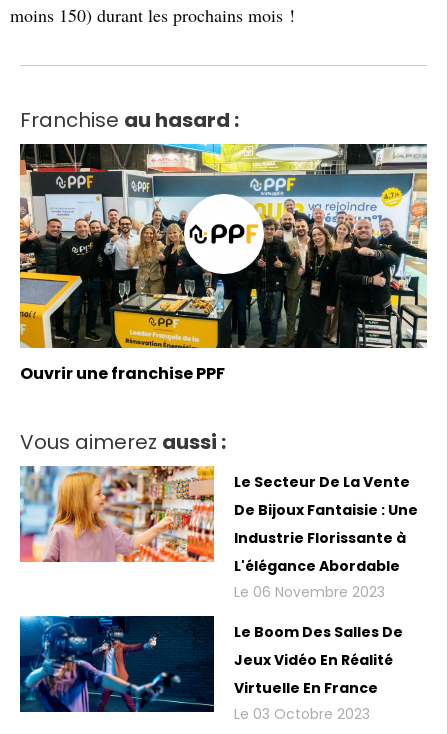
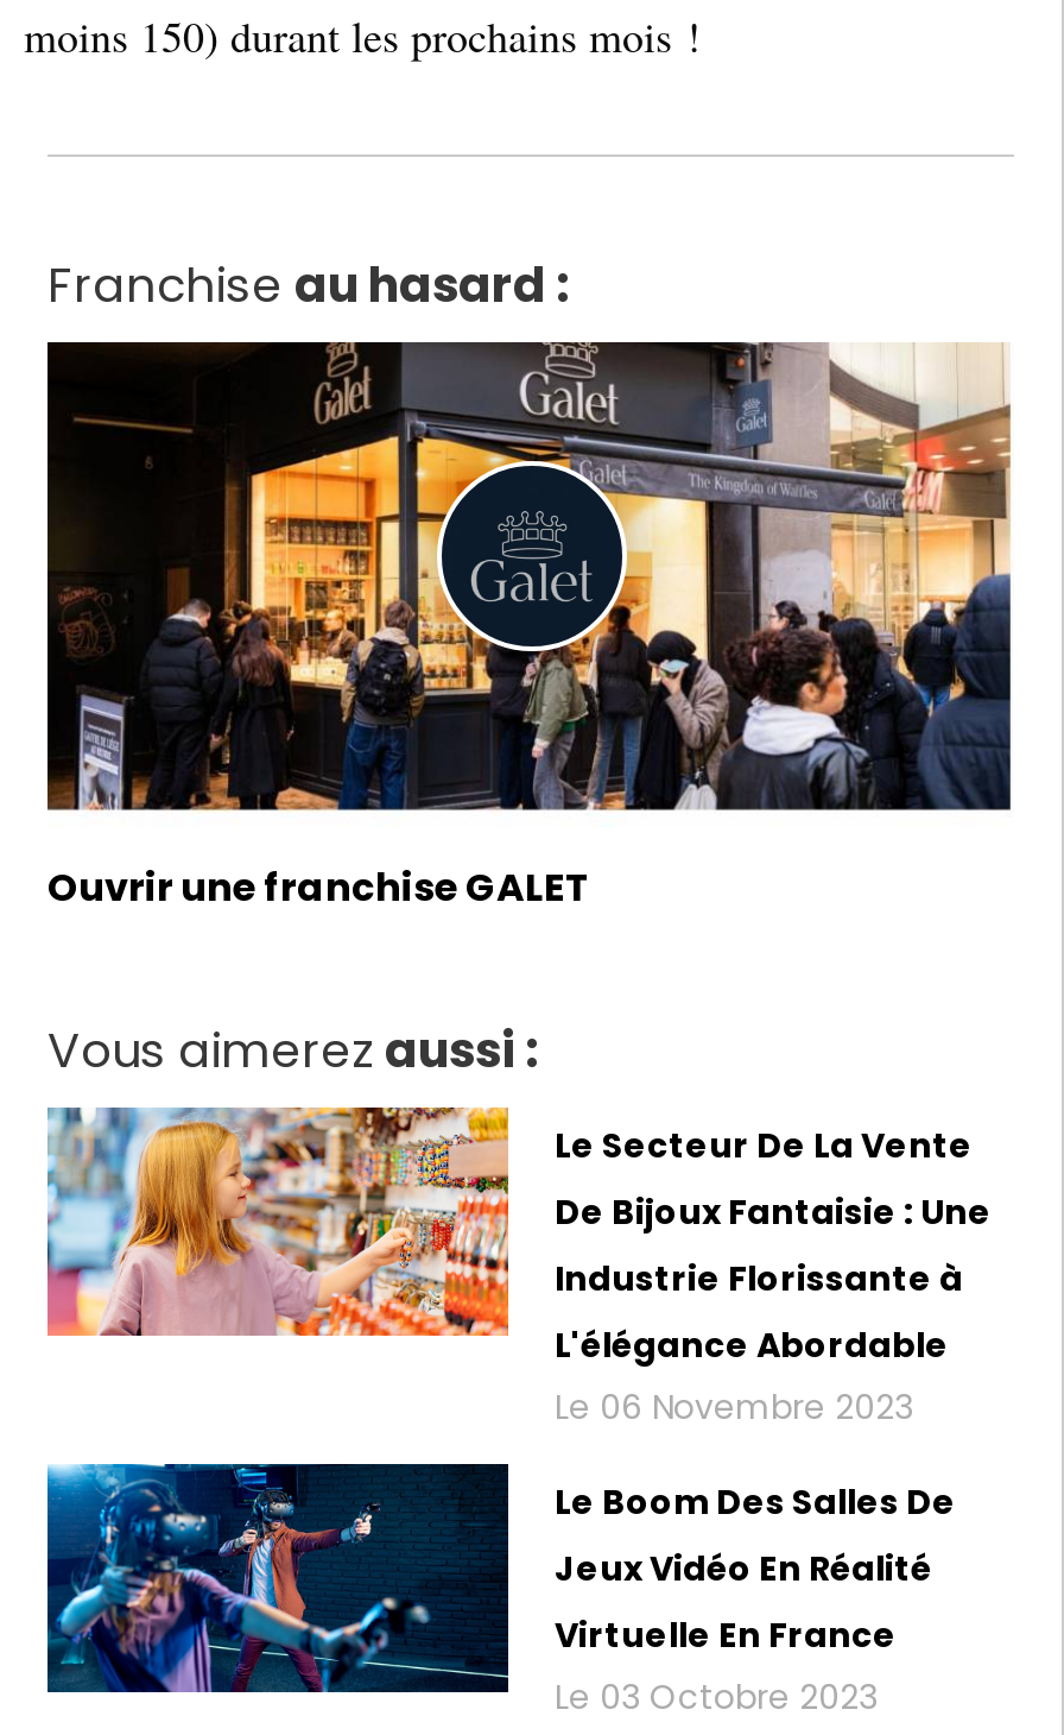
[19,143,428,385] [image] | Ouvrir une franchise PPF -> [45,340,1014,915] [image] | Ouvrir une franchise GALET

